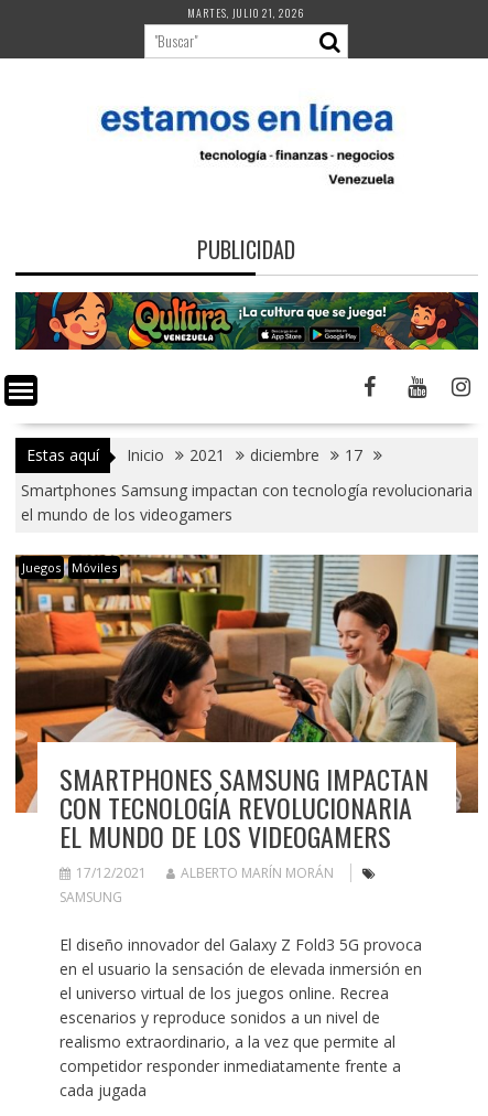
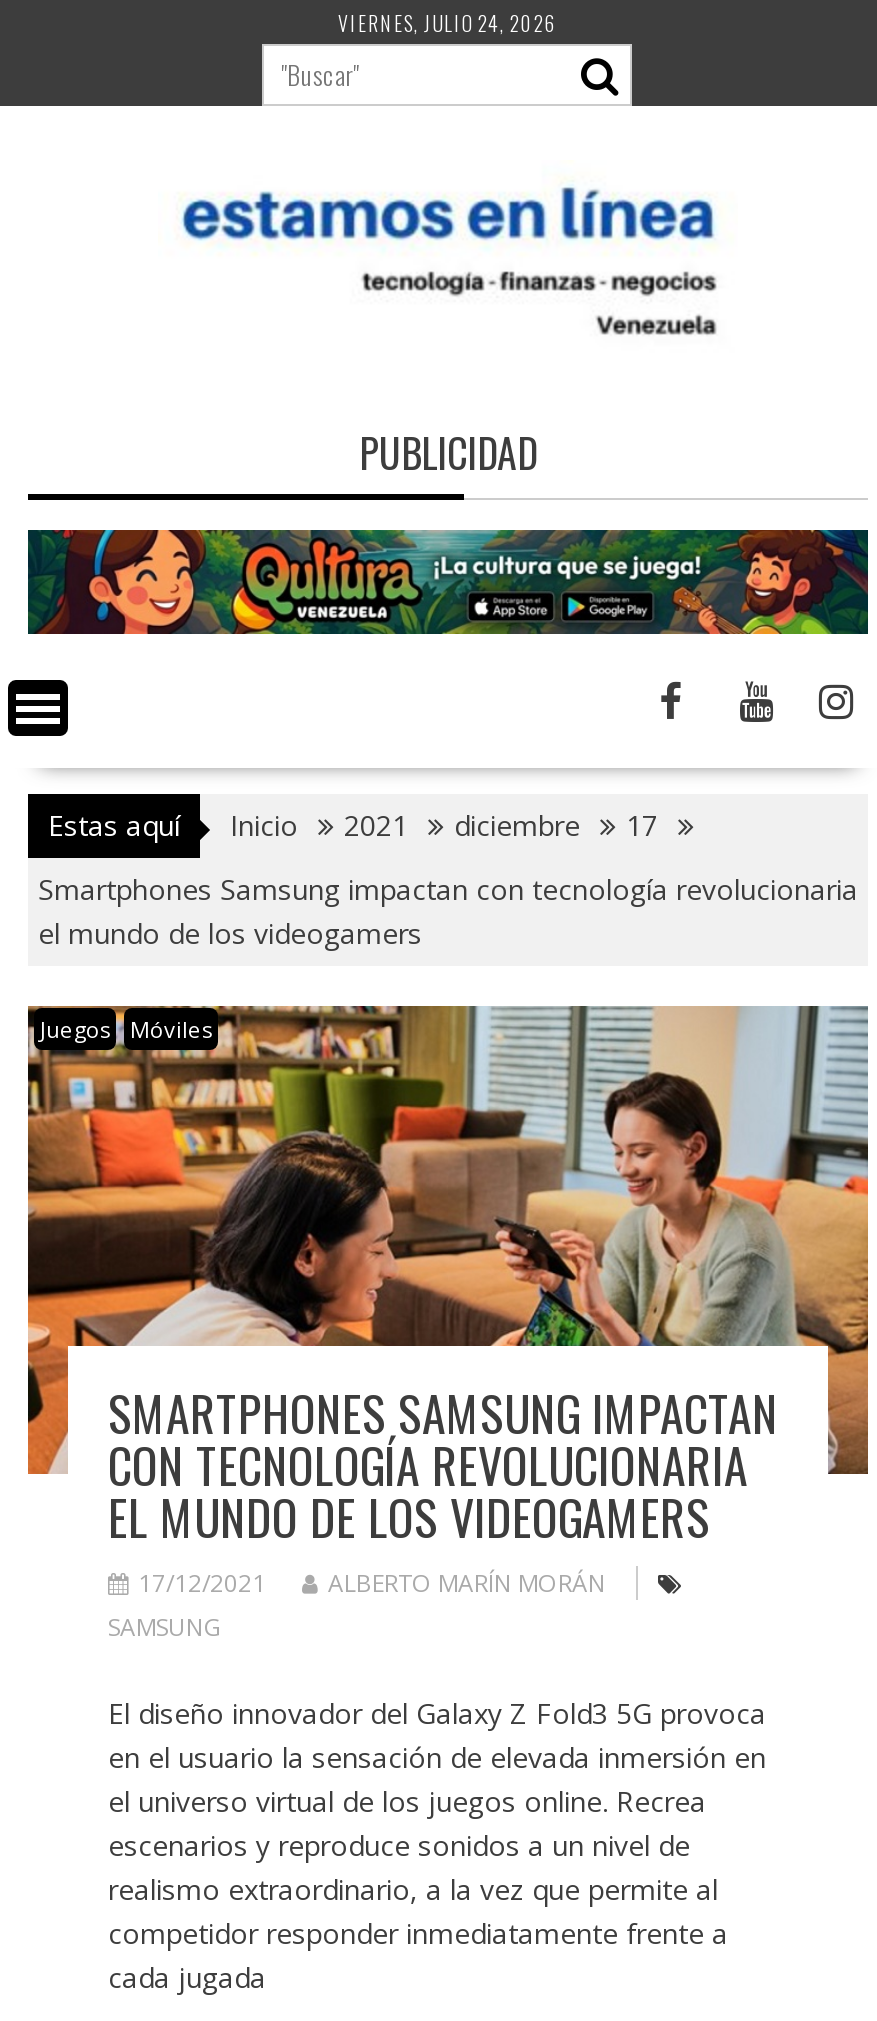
[188,4,306,21] MARTES, JULIO 21, 2026 -> [338,8,558,38] VIERNES, JULIO 24, 2026

